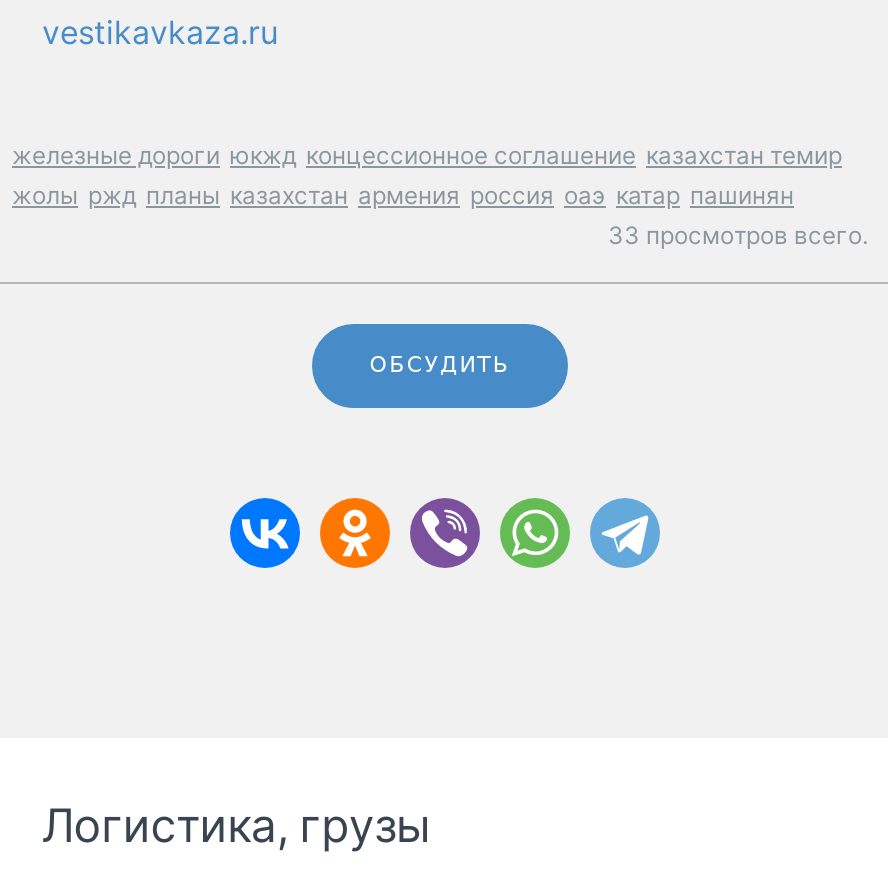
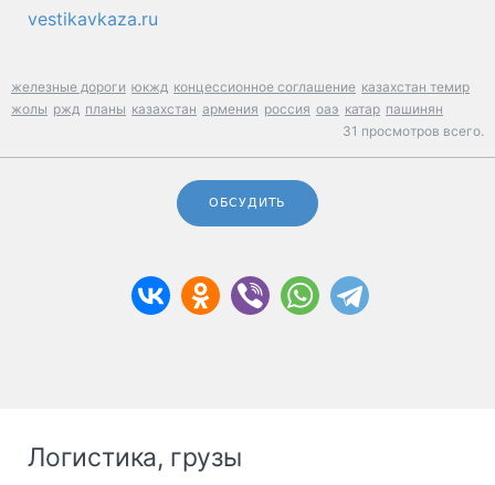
[608,220,868,250] 33 просмотров всего. -> [343,123,484,139] 31 просмотров всего.

